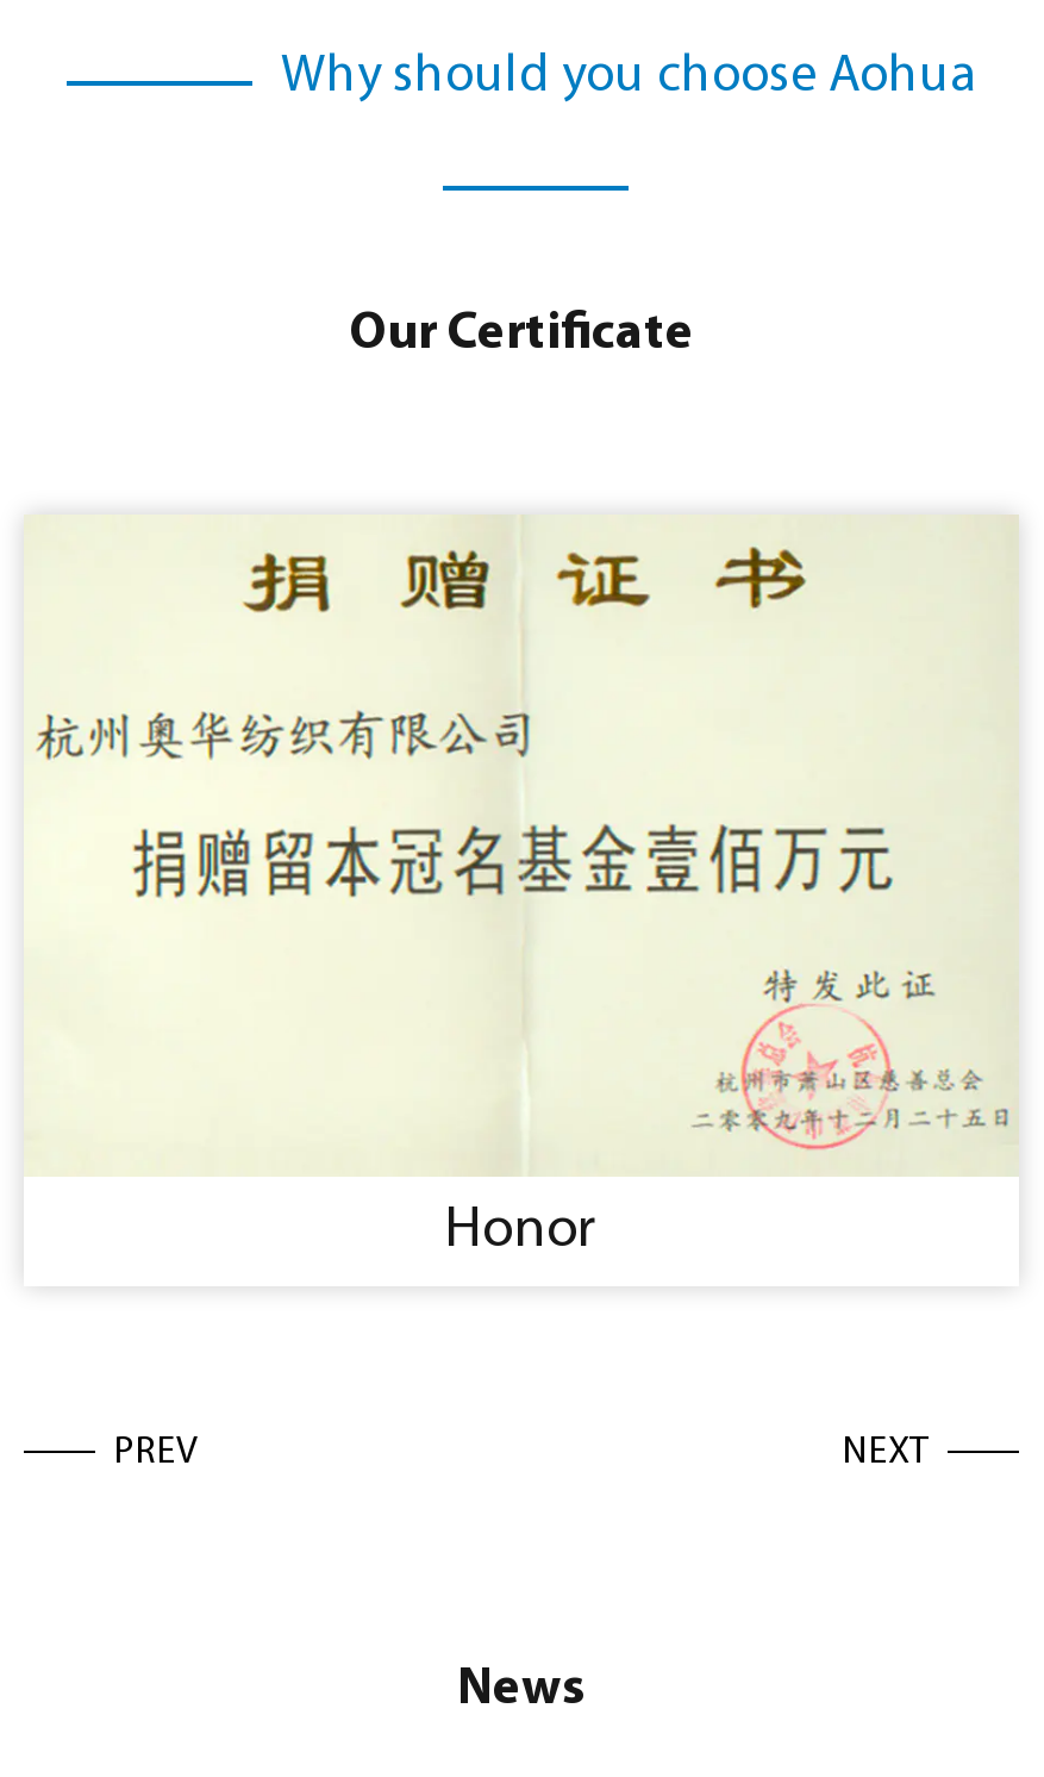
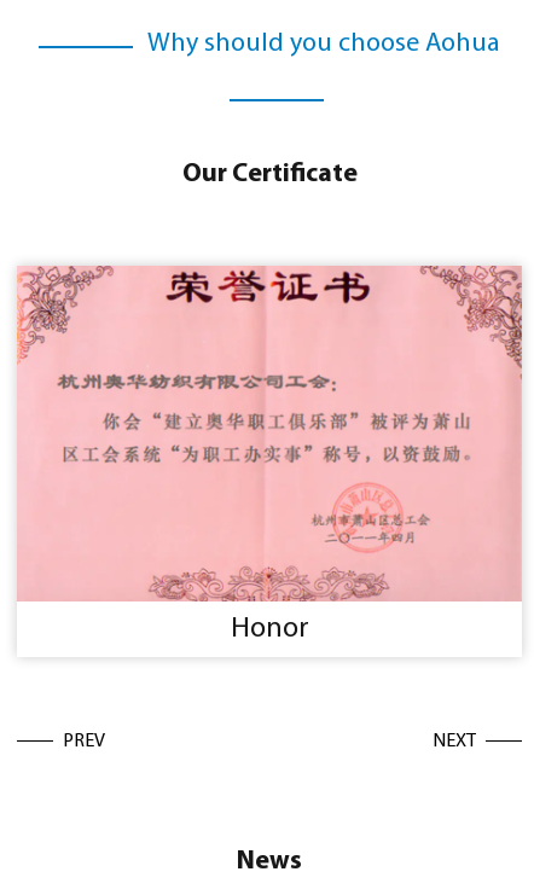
[24,515,1019,1177] [image] -> [16,265,523,603] [image]

